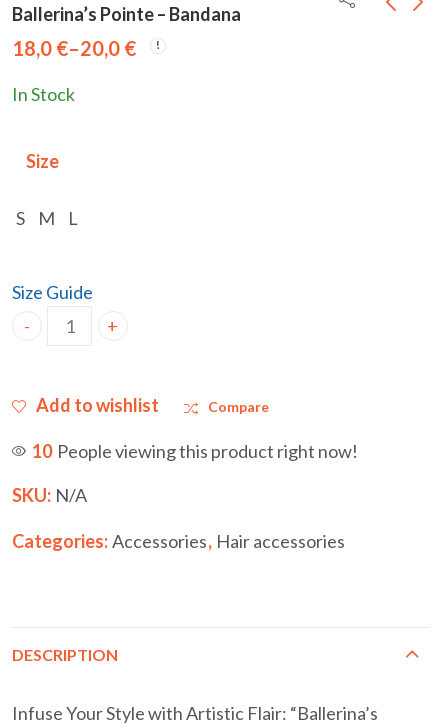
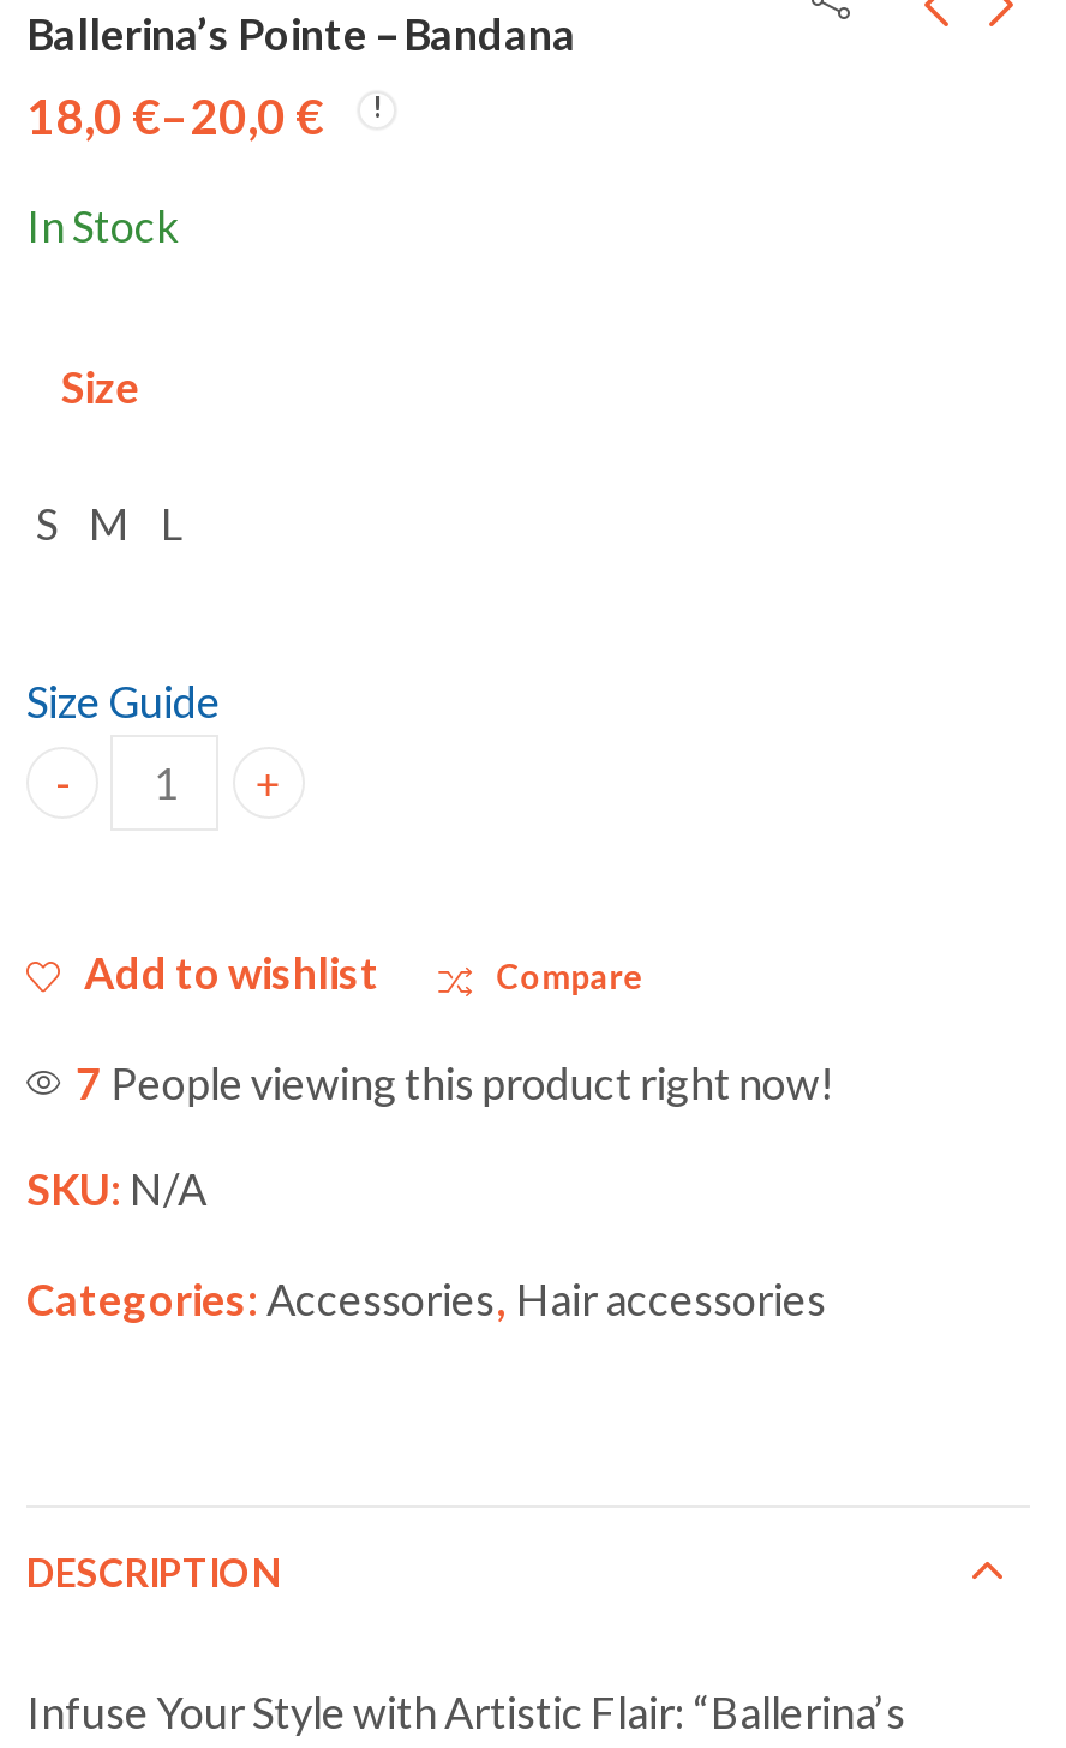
[32,440,358,462] 10 People viewing this product right now! -> [75,1056,834,1109] 7 People viewing this product right now!

